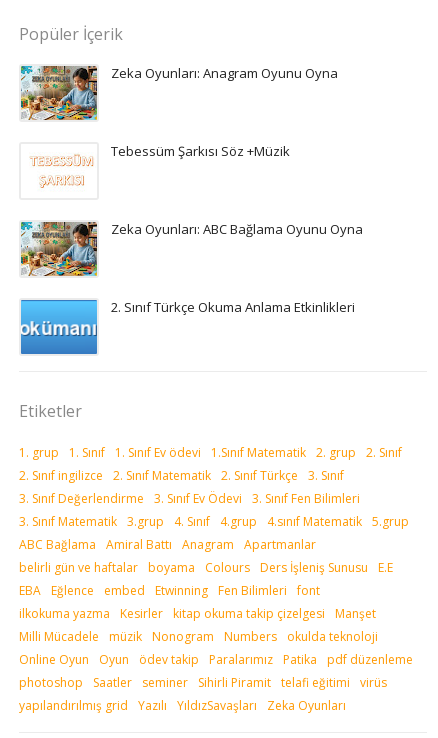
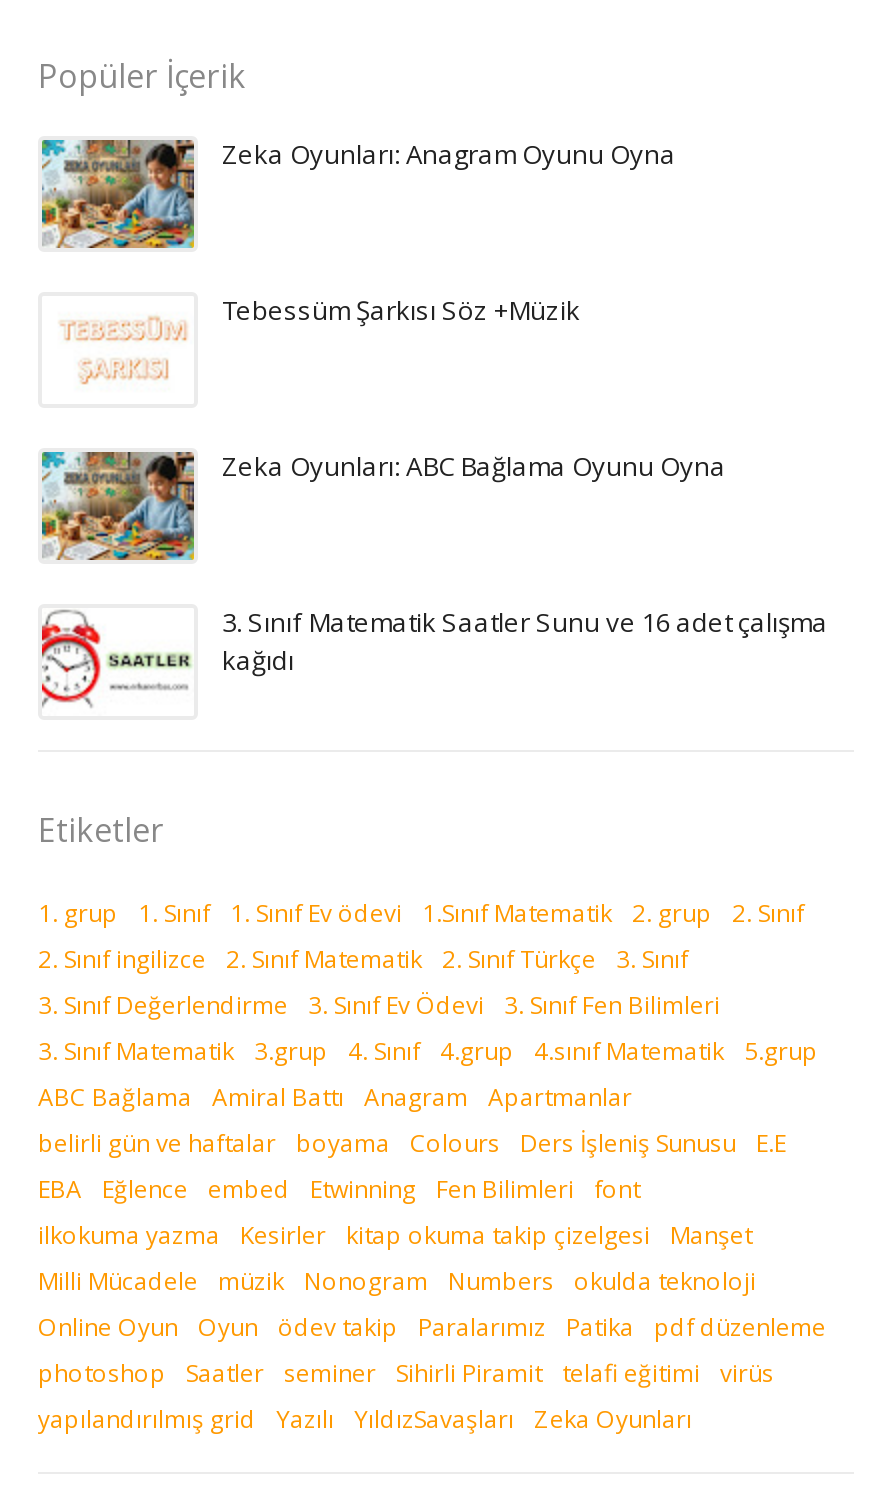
[20,298,355,355] [image] | 2. Sınıf Türkçe Okuma Anlama Etkinlikleri -> [40,605,828,716] [image] | 3. Sınıf Matematik Saatler Sunu ve 16 adet çalışma | kağıdı

